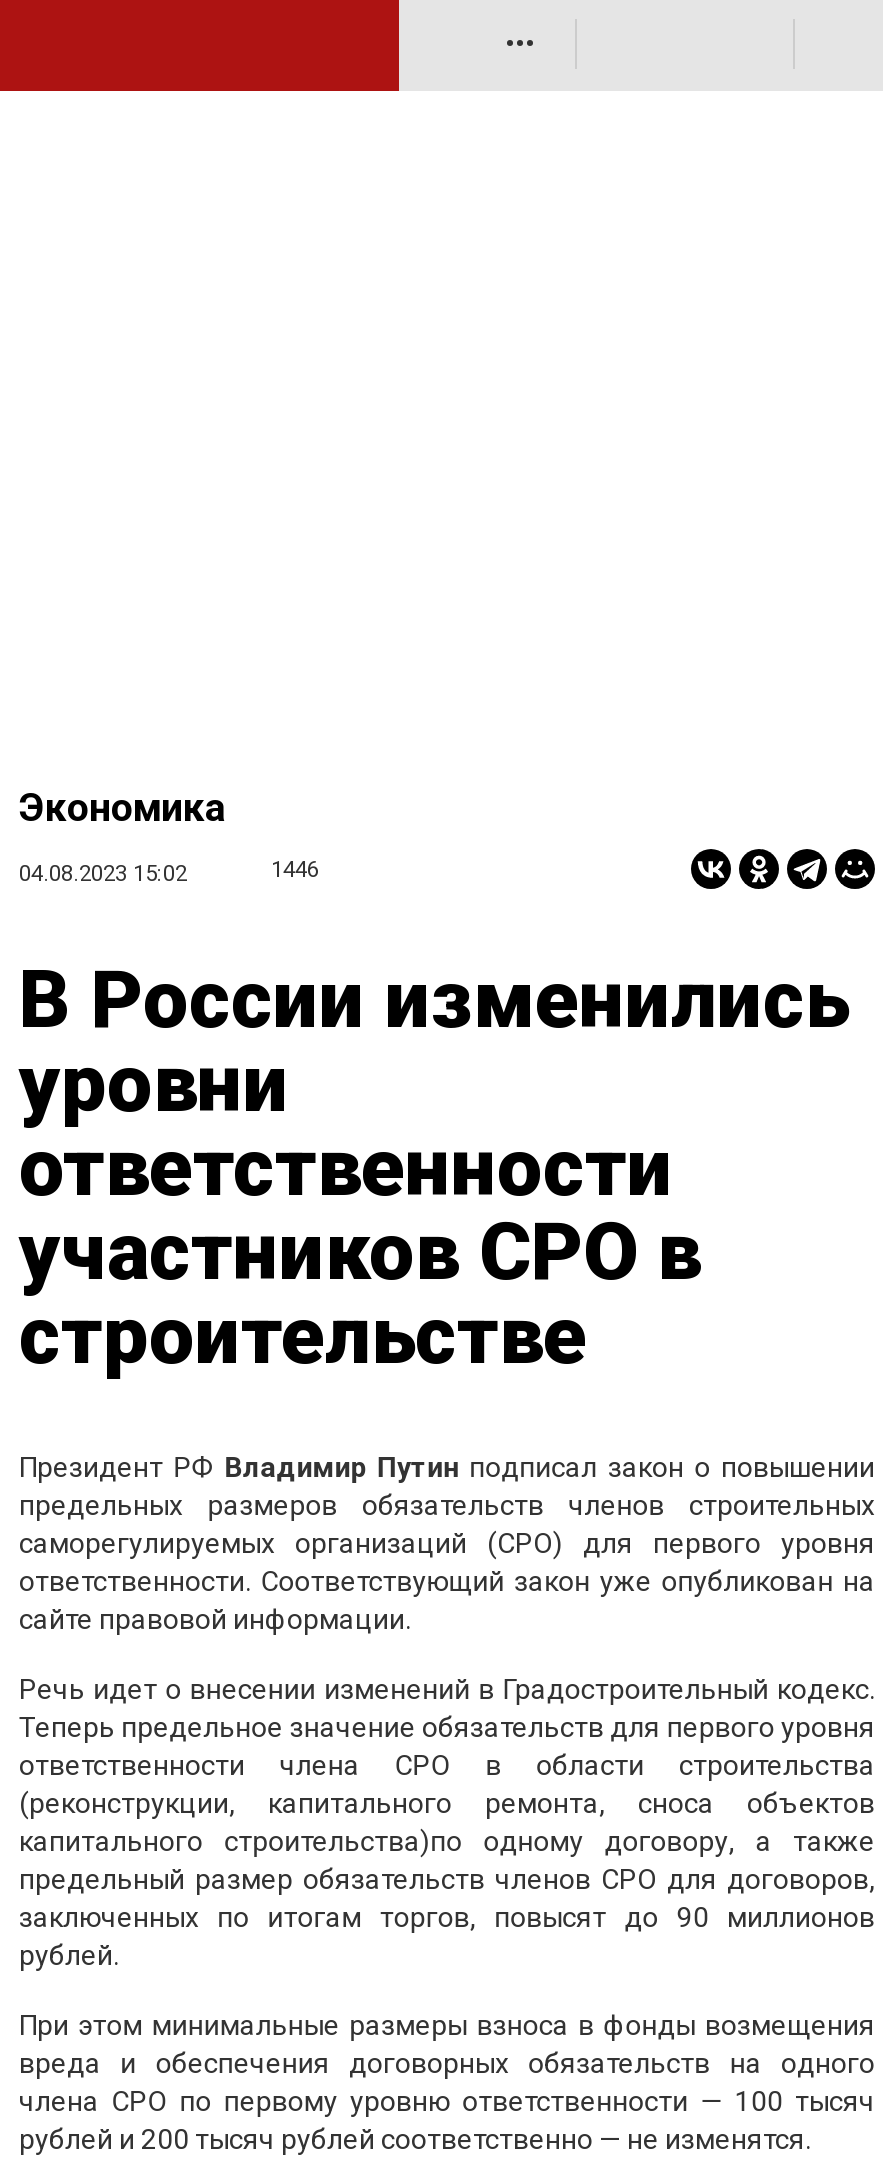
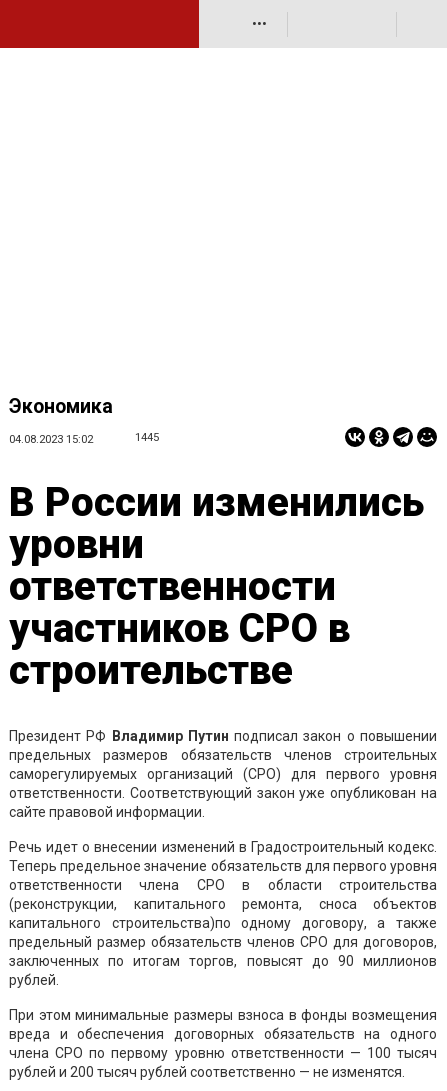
[271,857,319,883] 1446 -> [135,431,159,444] 1445

